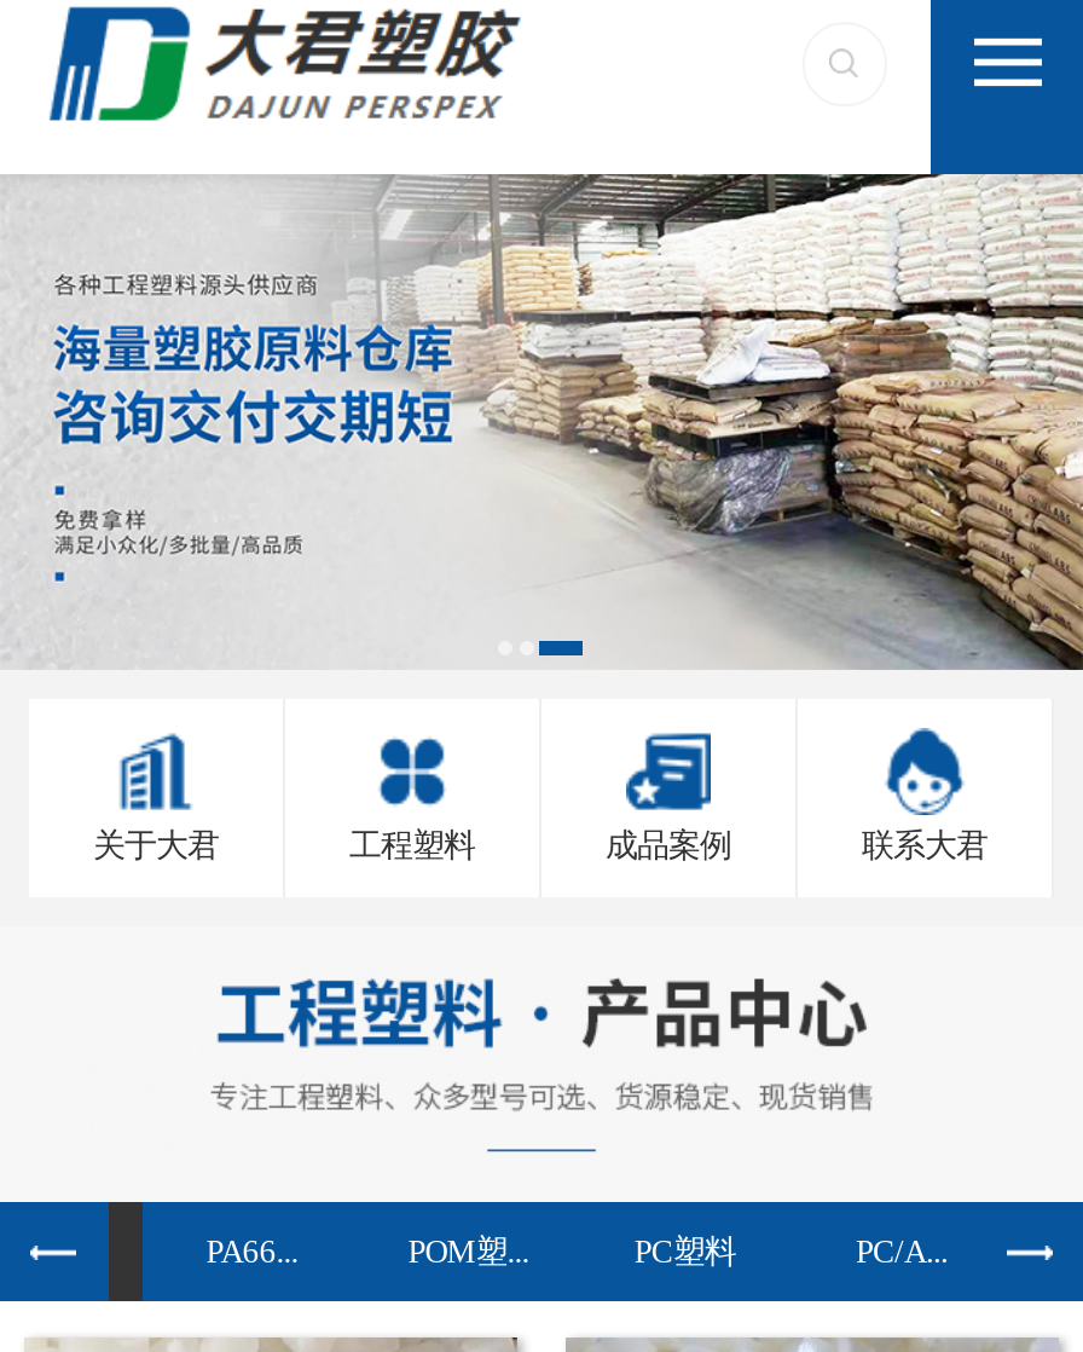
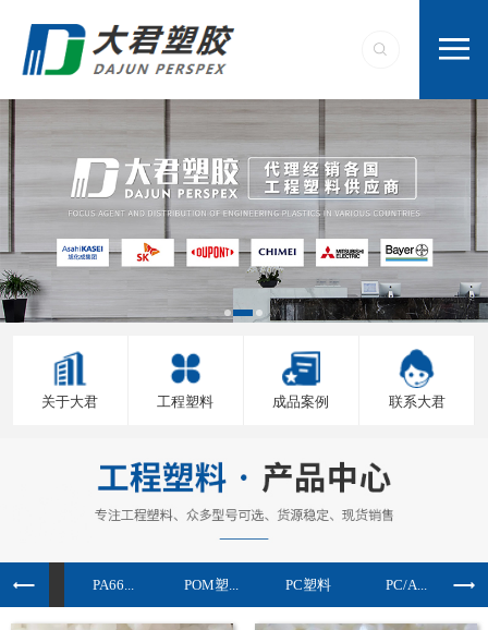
[7,172,1076,670] [image] -> [3,98,485,324] [image]

